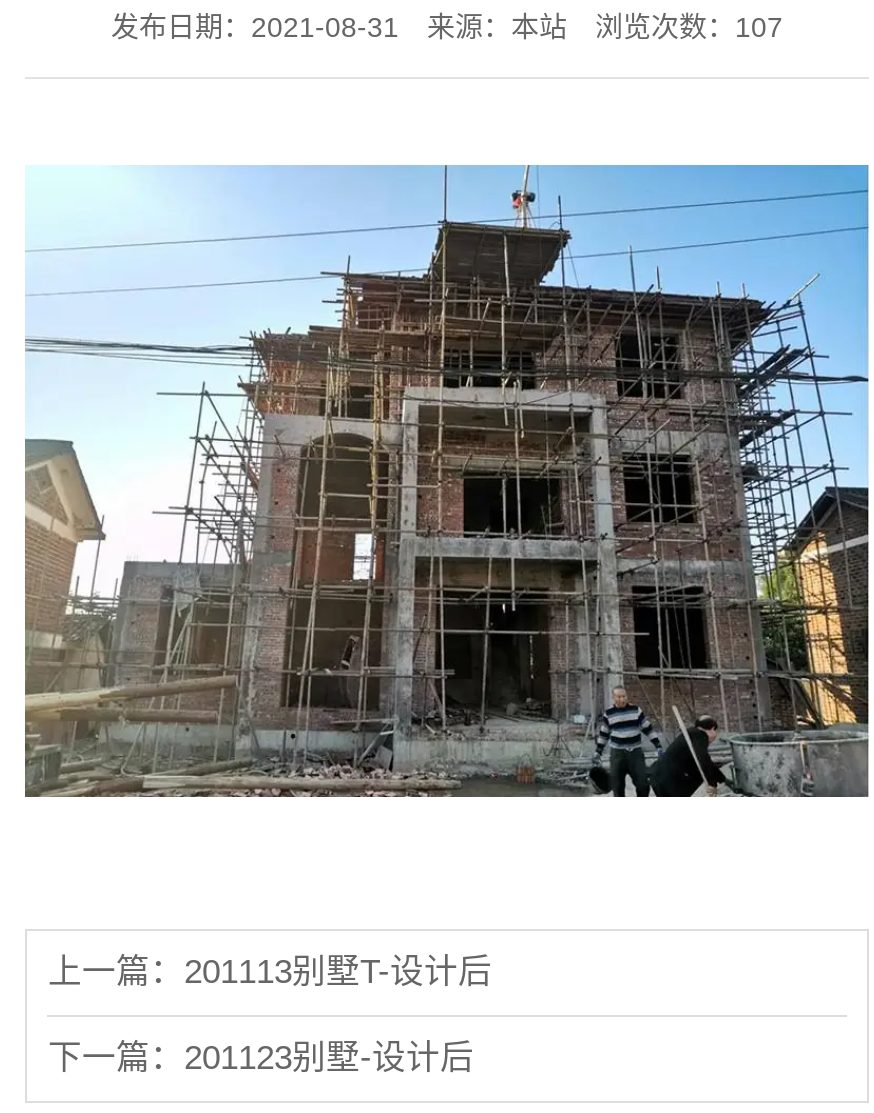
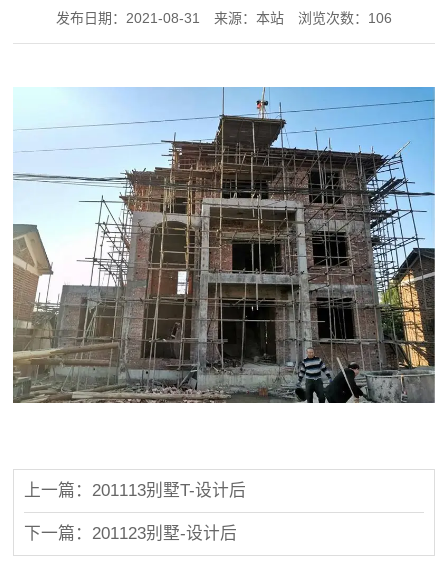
[111,11,783,43] 发布日期：2021-08-31 来源：本站 浏览次数：107 -> [56,10,392,26] 发布日期：2021-08-31 来源：本站 浏览次数：106

